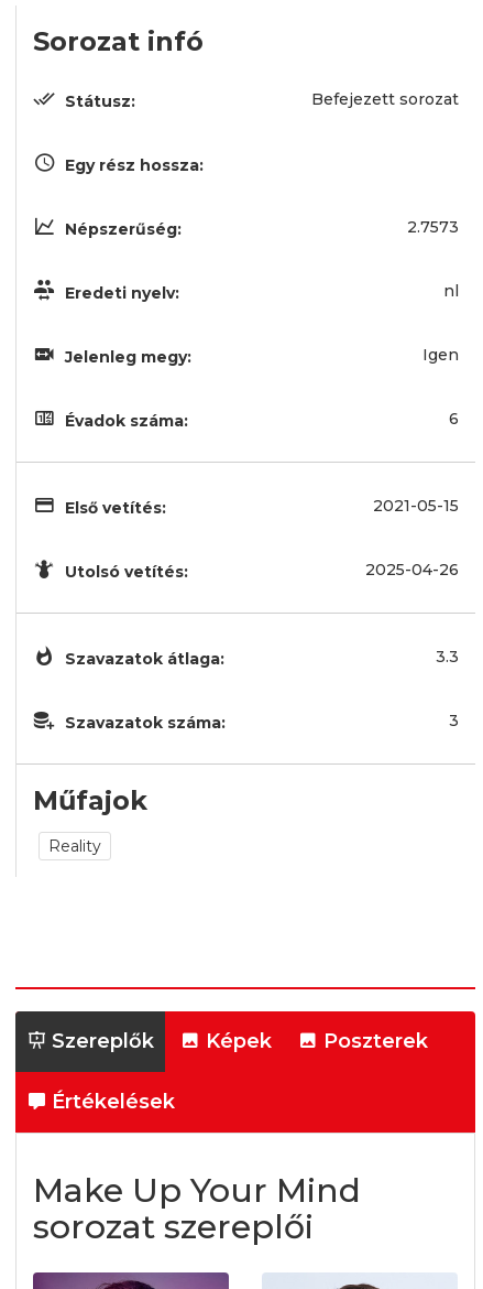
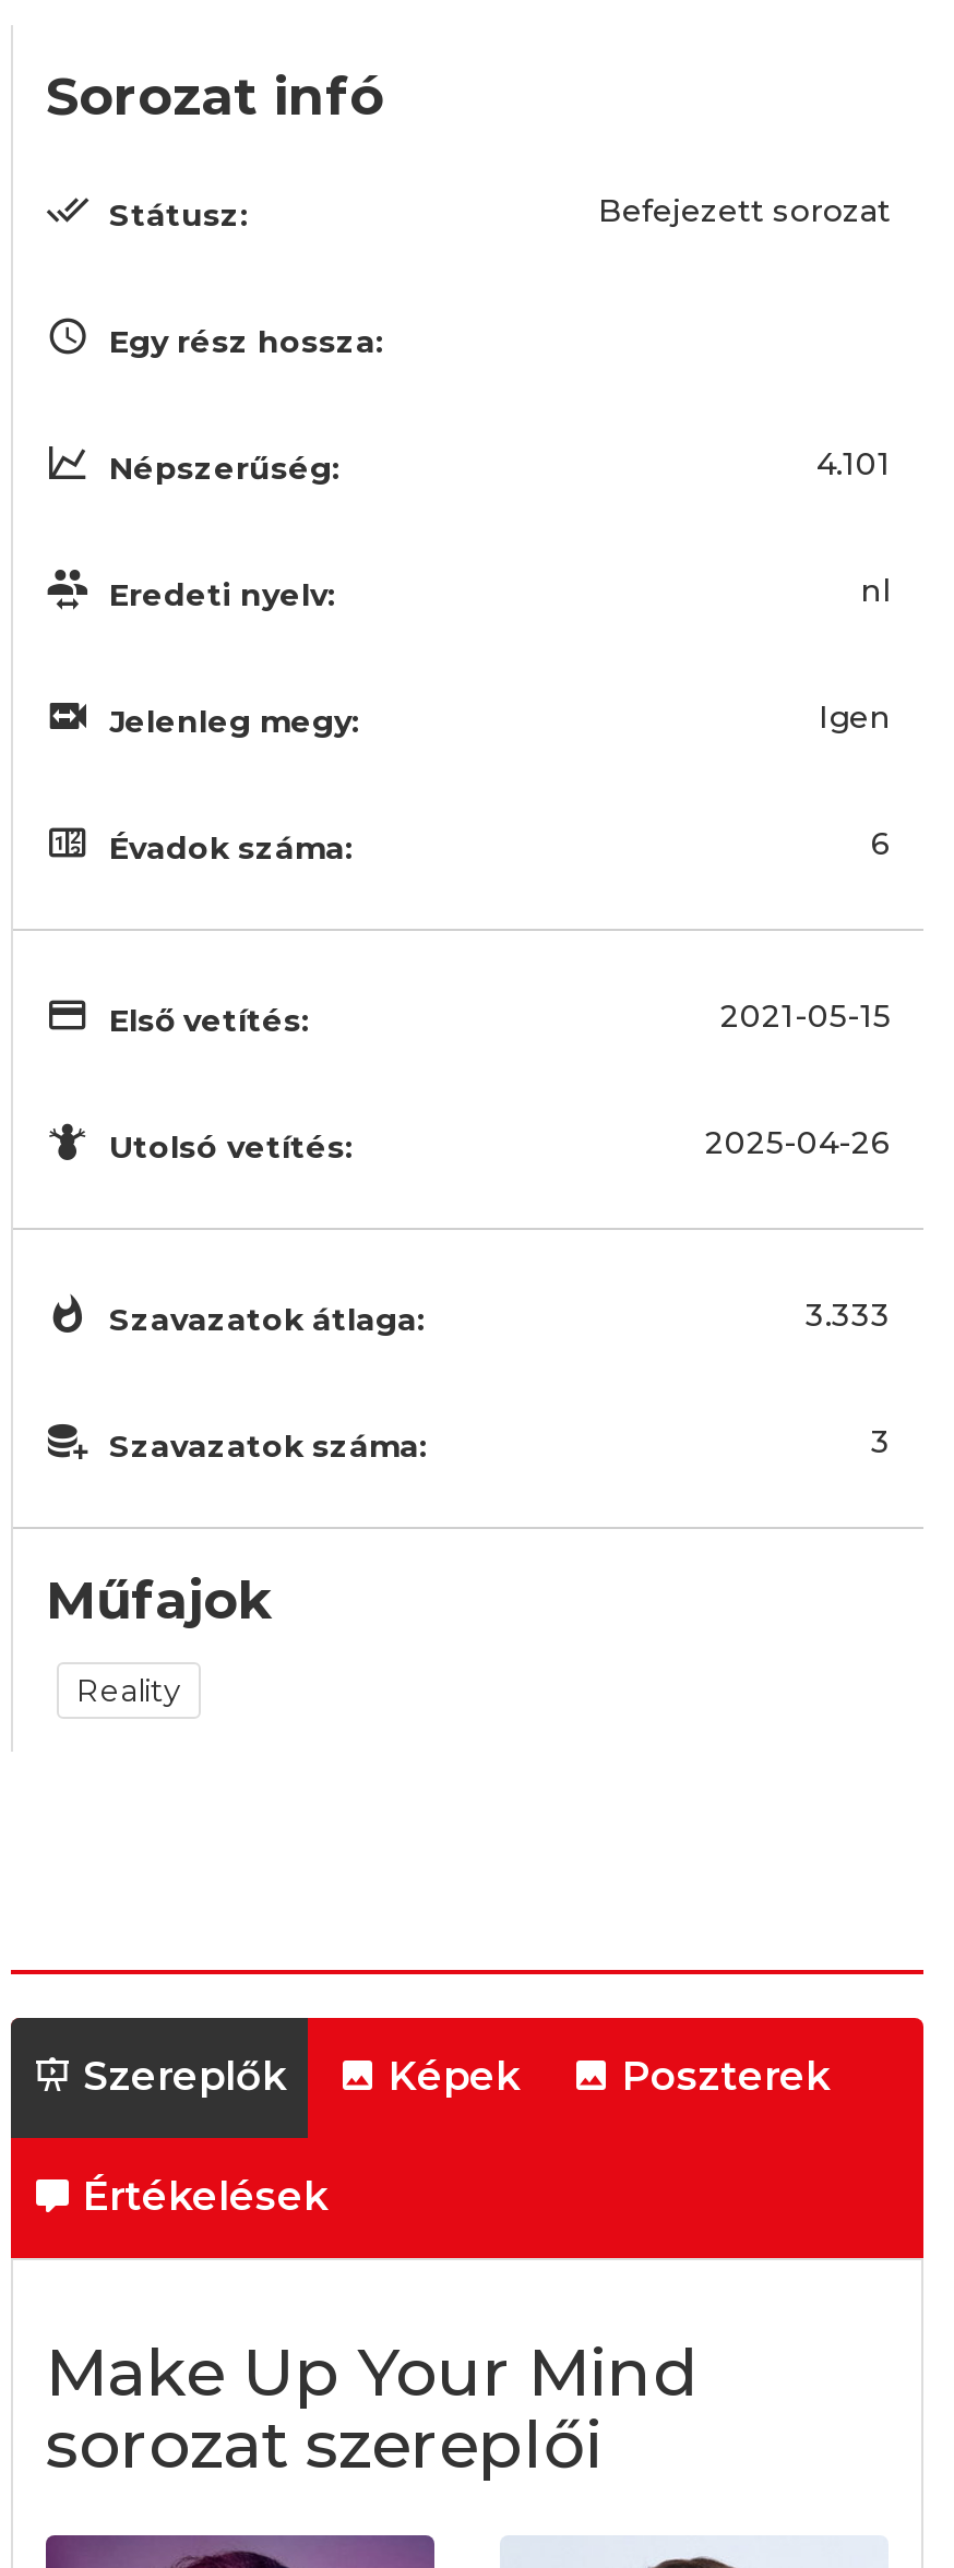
[407,217,459,237] 2.7573 -> [816,444,891,483] 4.101
[436,647,459,667] 3.3 -> [806,1295,891,1335] 3.333

